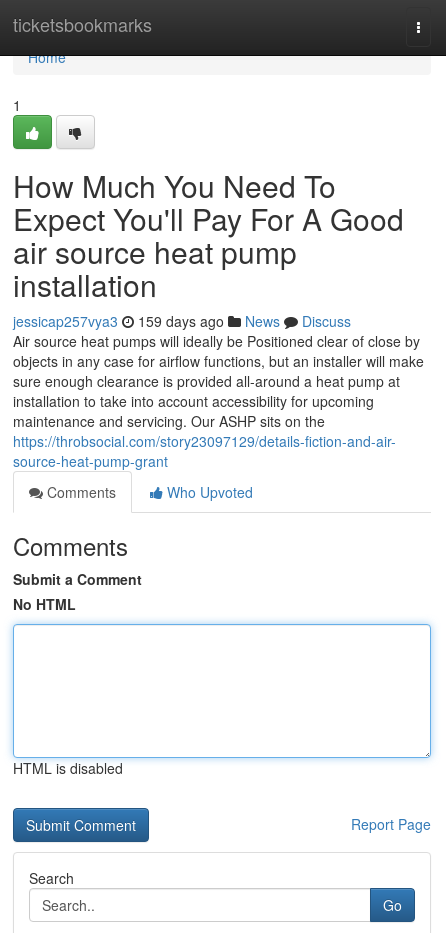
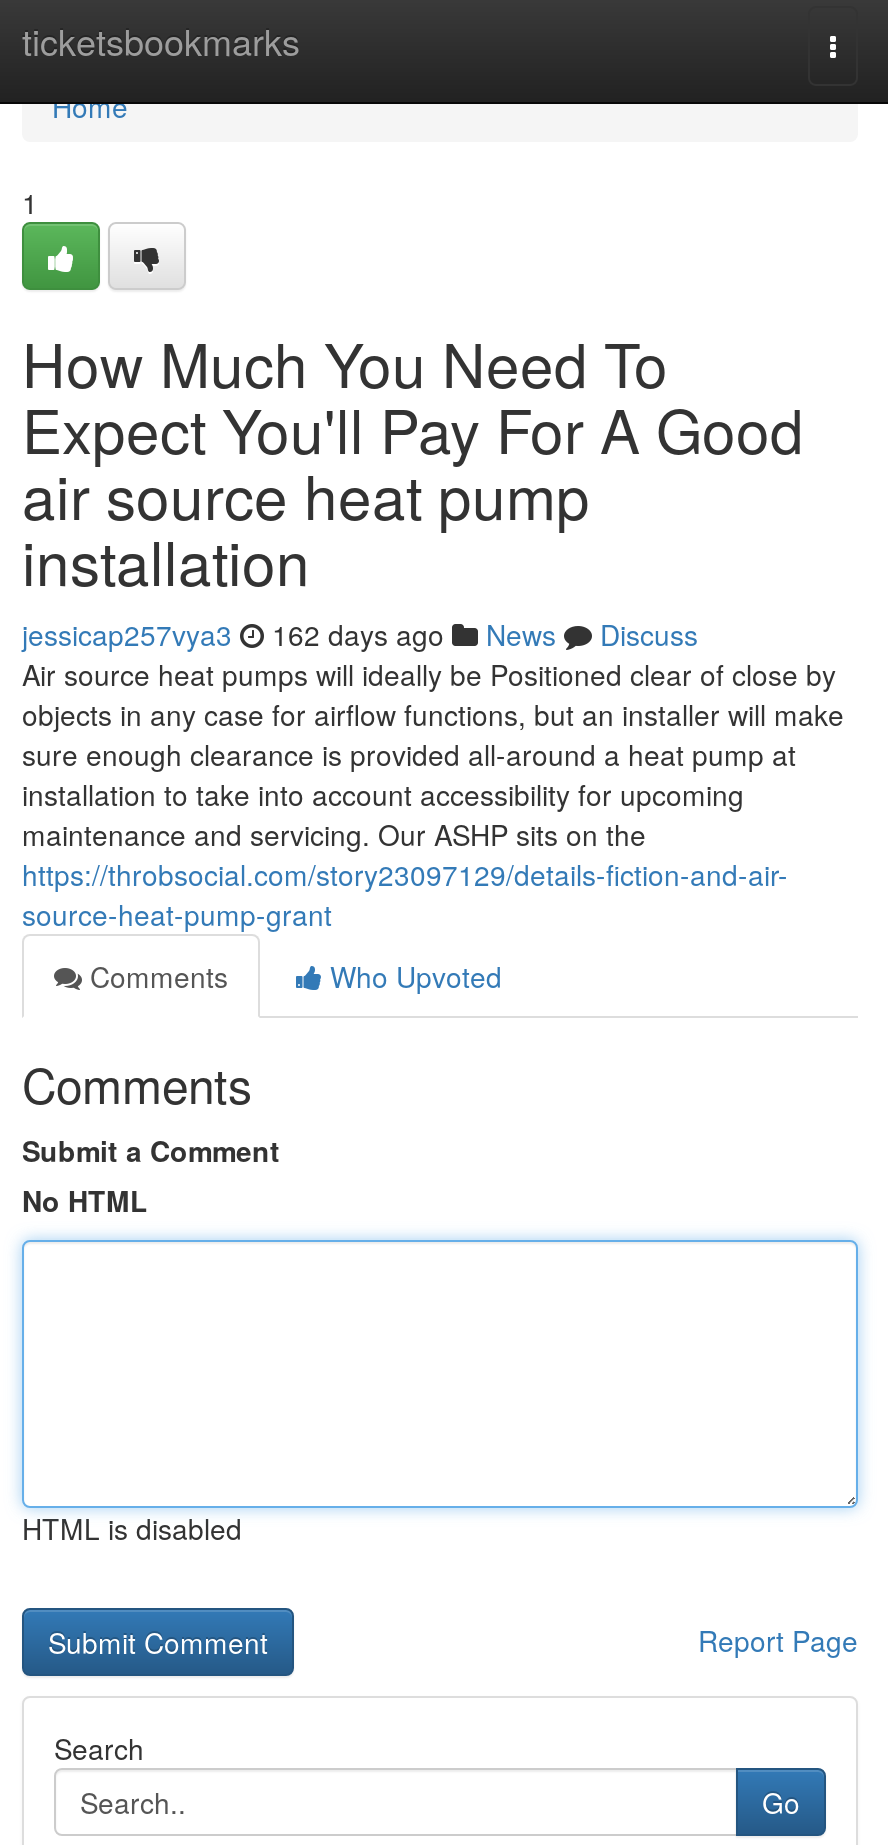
[13,311,351,331] jessicap257vya3 159 days ago News Discuss -> [22,614,698,654] jessicap257vya3 162 days ago News Discuss

